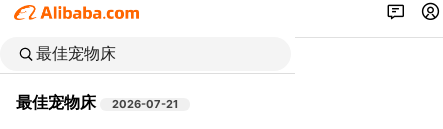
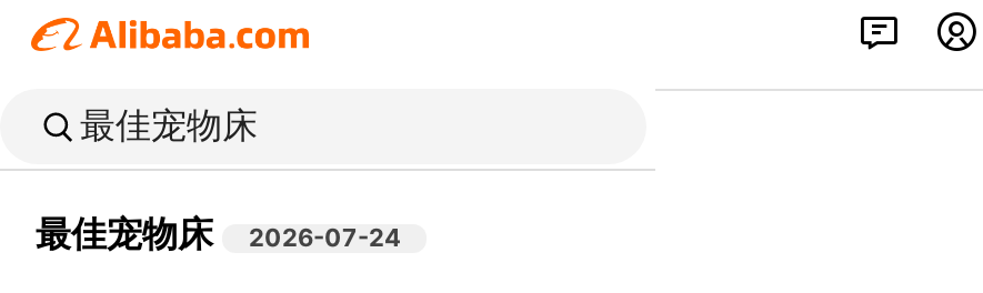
[16,92,178,112] 最佳宠物床 2026-07-21 -> [36,211,400,255] 最佳宠物床 2026-07-24

